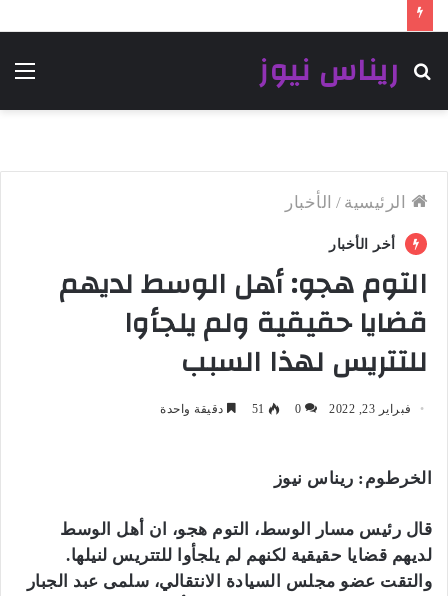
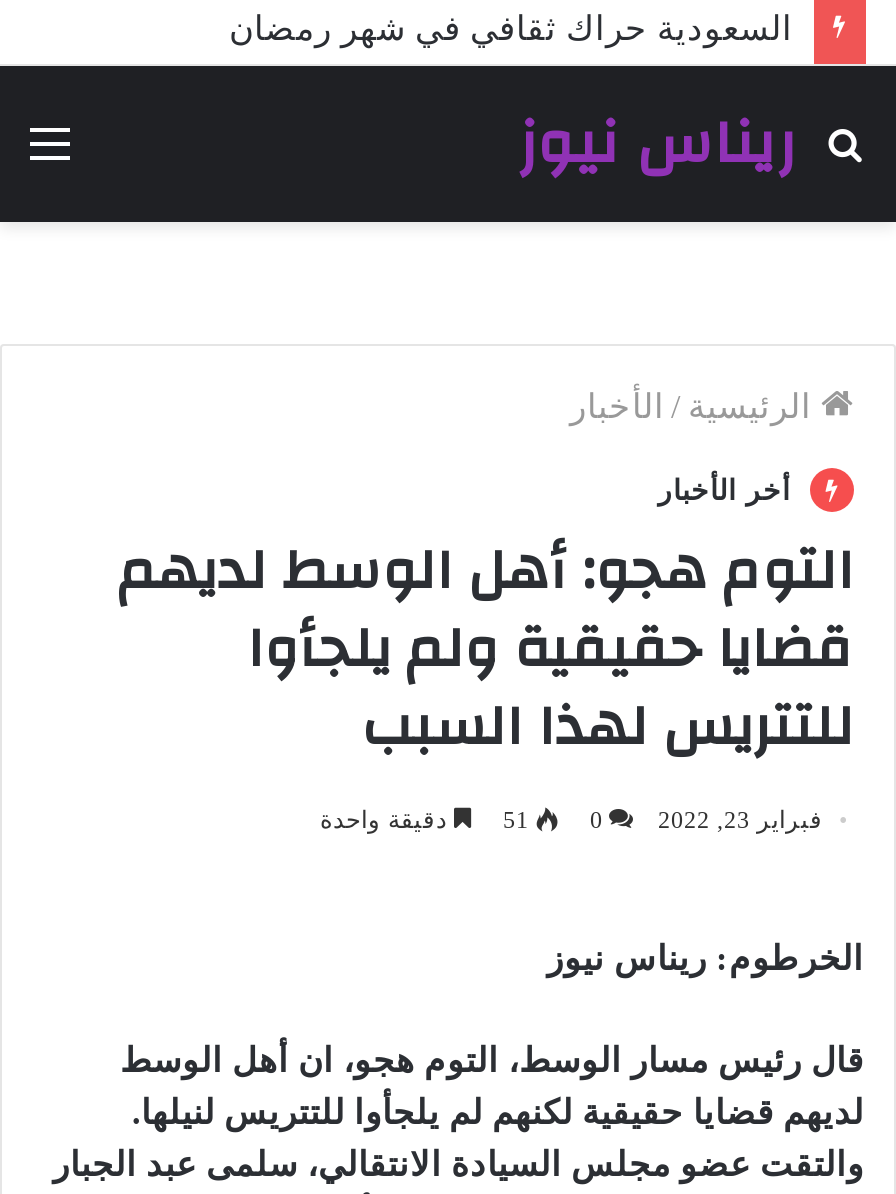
none -> [220,10,793,48] السعودية حراك ثقافي في شهر رمضان

